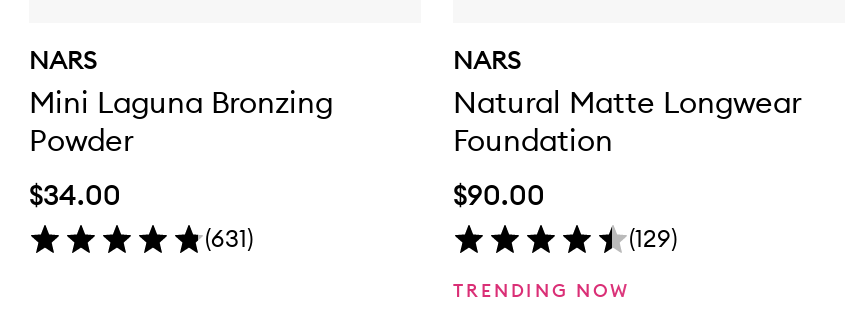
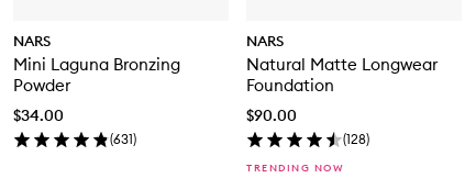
[629,223,677,253] (129) -> [343,131,369,147] (128)

